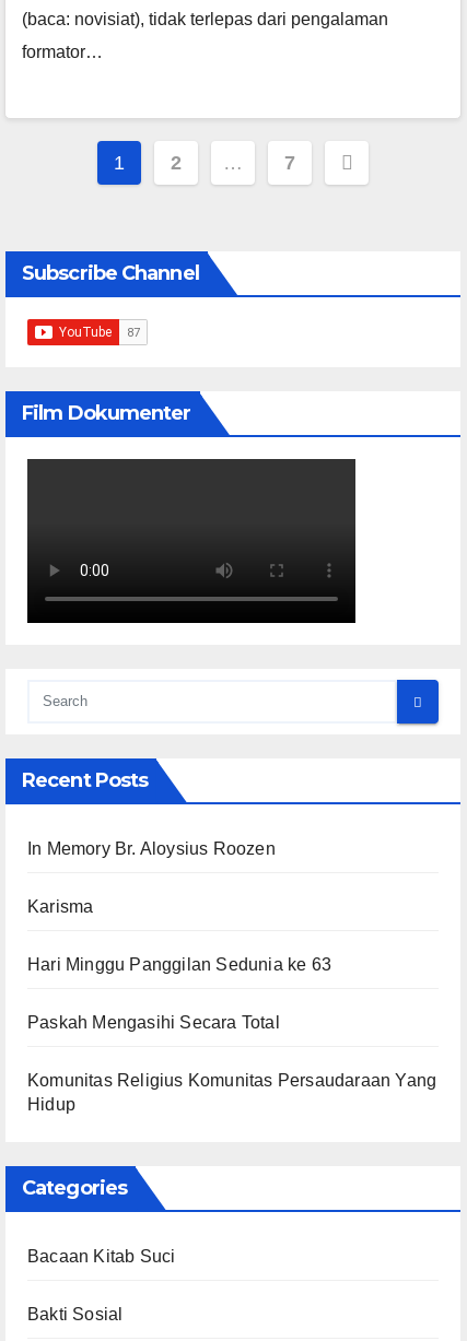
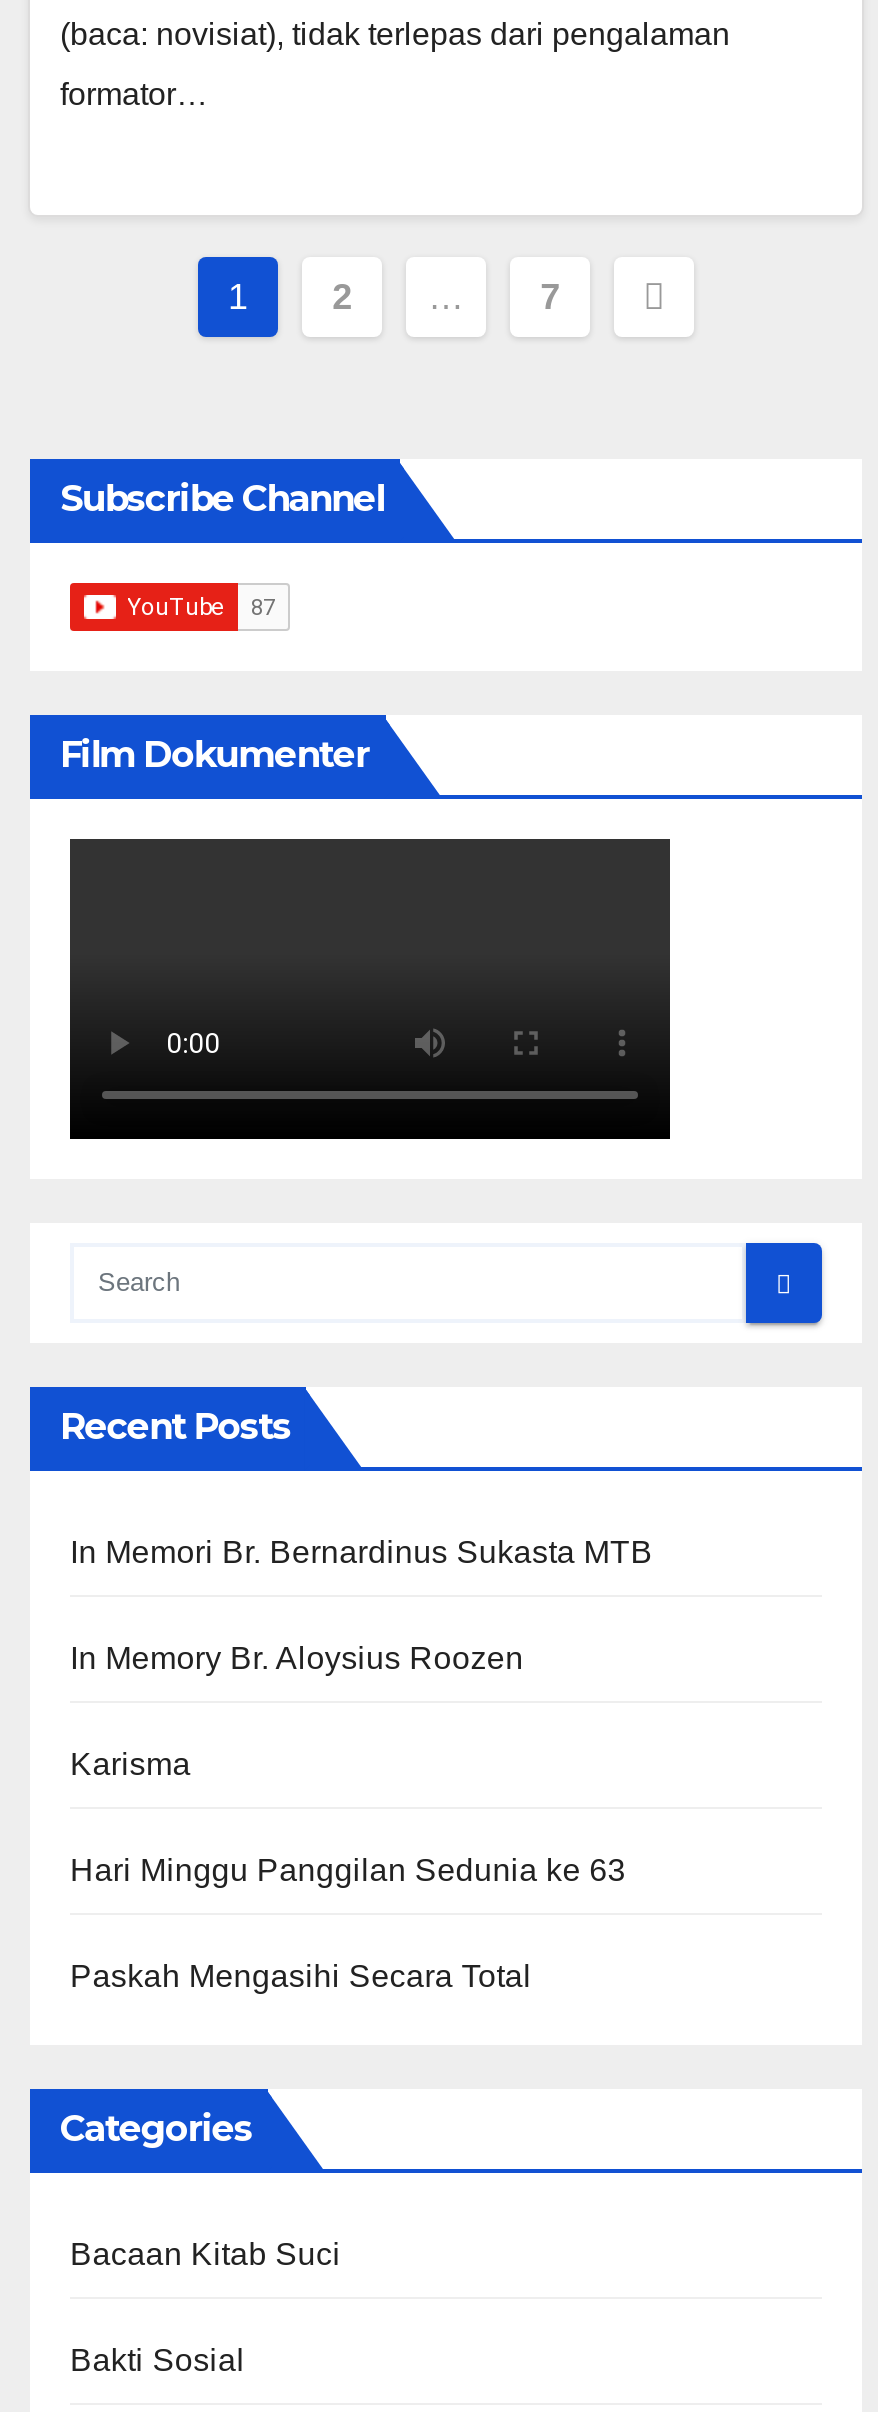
none -> [70,1536,653,1570] In Memori Br. Bernardinus Sukasta MTB
moved [27,840,331,1032] -> [70,1642,626,1994]: In Memory Br. Aloysius Roozen | Karisma | Hari Minggu Panggilan Sedunia ke 63 | Paskah Mengasihi Secara Total
[27,1071,437,1114] Komunitas Religius Komunitas Persaudaraan Yang | Hidup -> none

